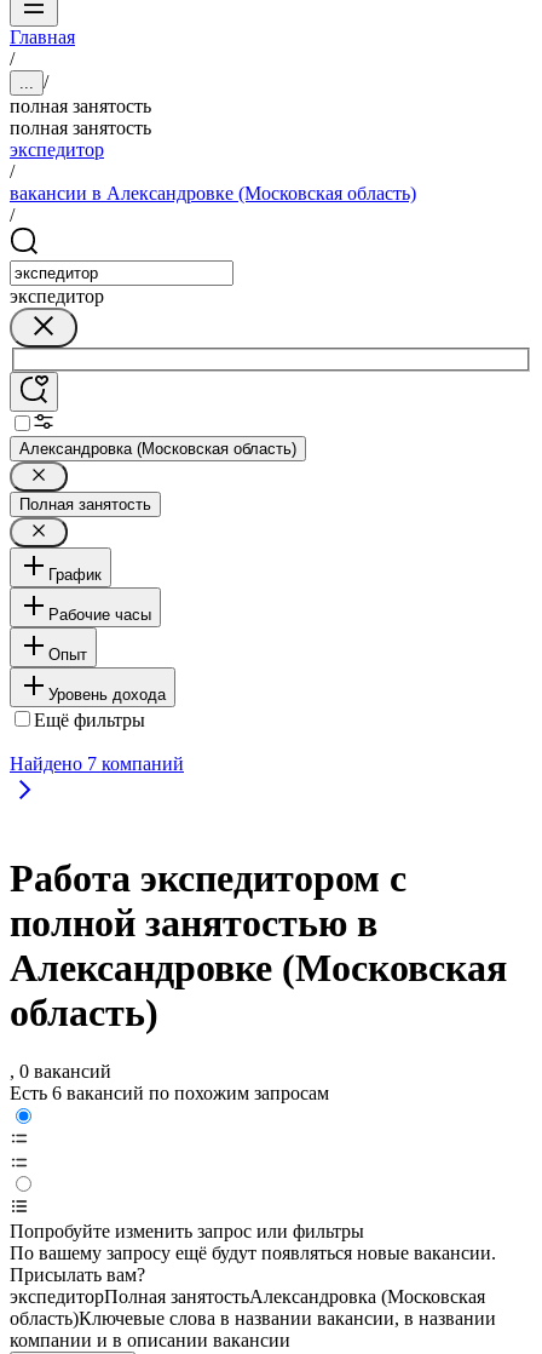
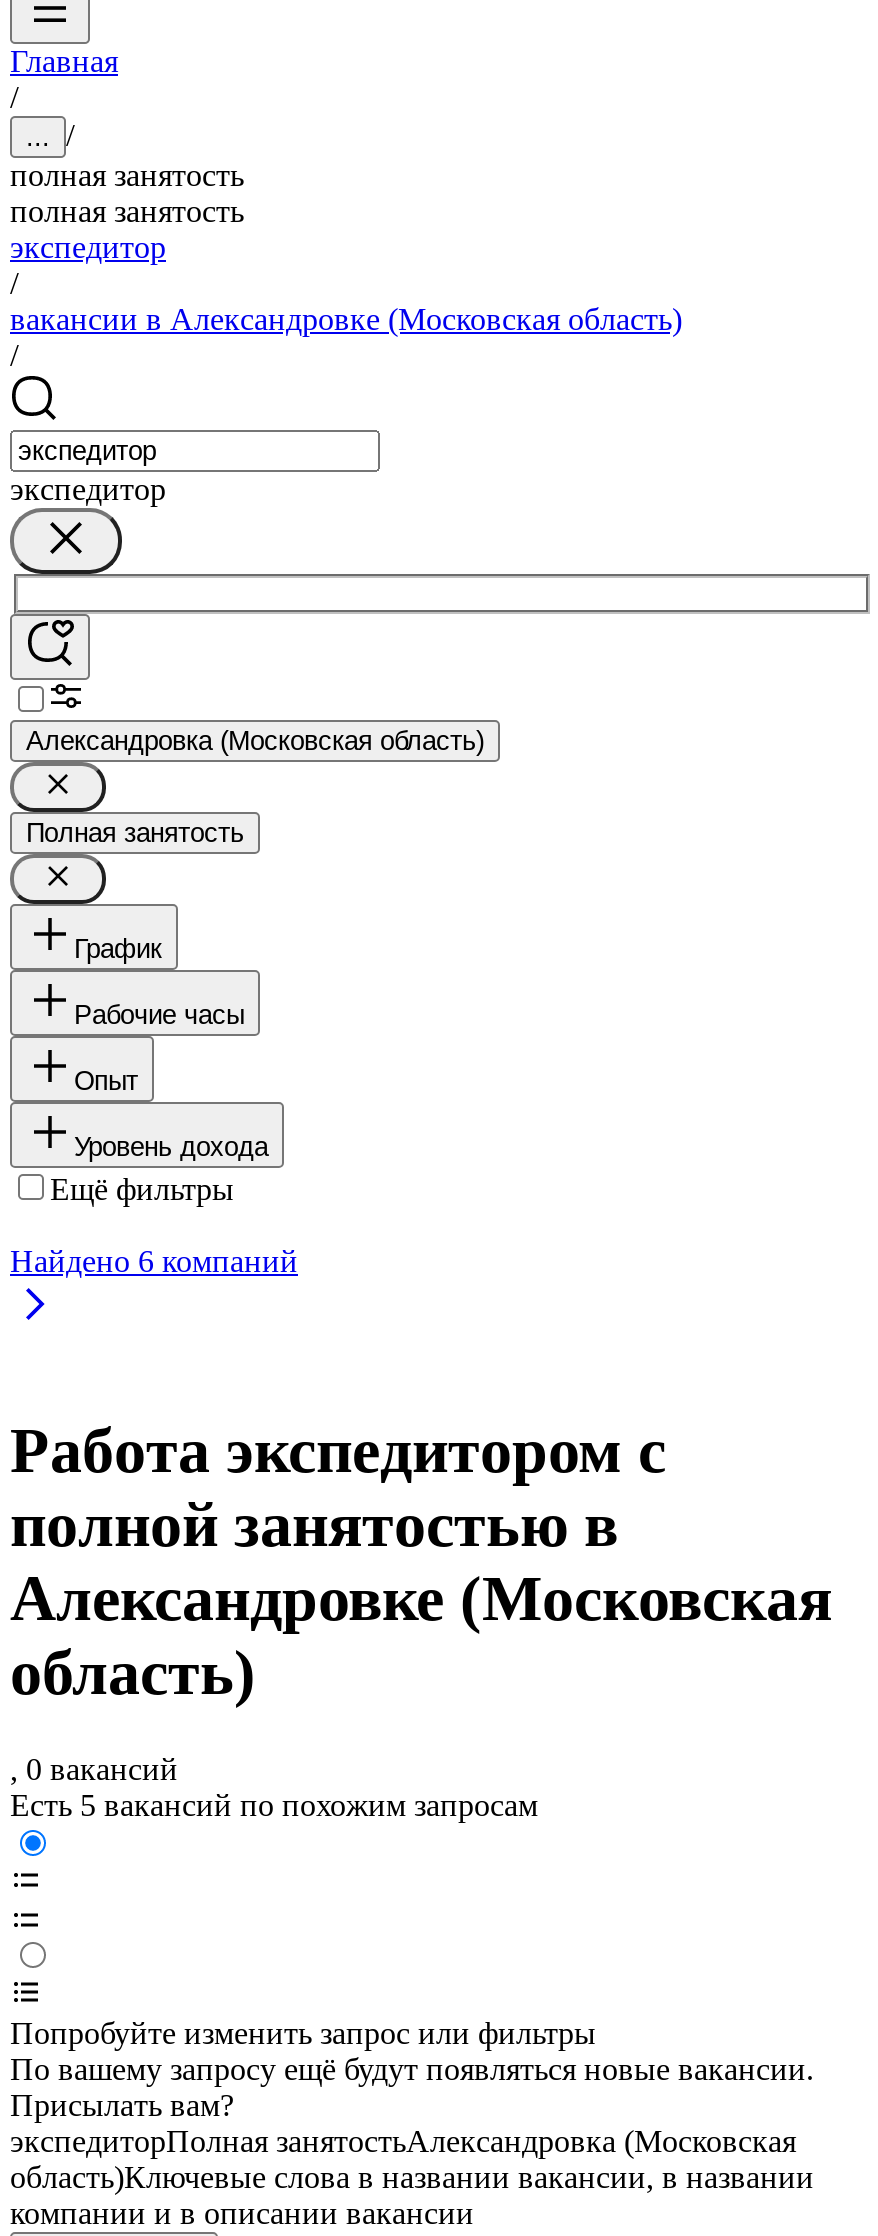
[10,753,184,773] Найдено 7 компаний -> [10,1243,298,1277] Найдено 6 компаний
[10,1083,329,1104] Есть 6 вакансий по похожим запросам -> [10,1789,538,1823] Есть 5 вакансий по похожим запросам

